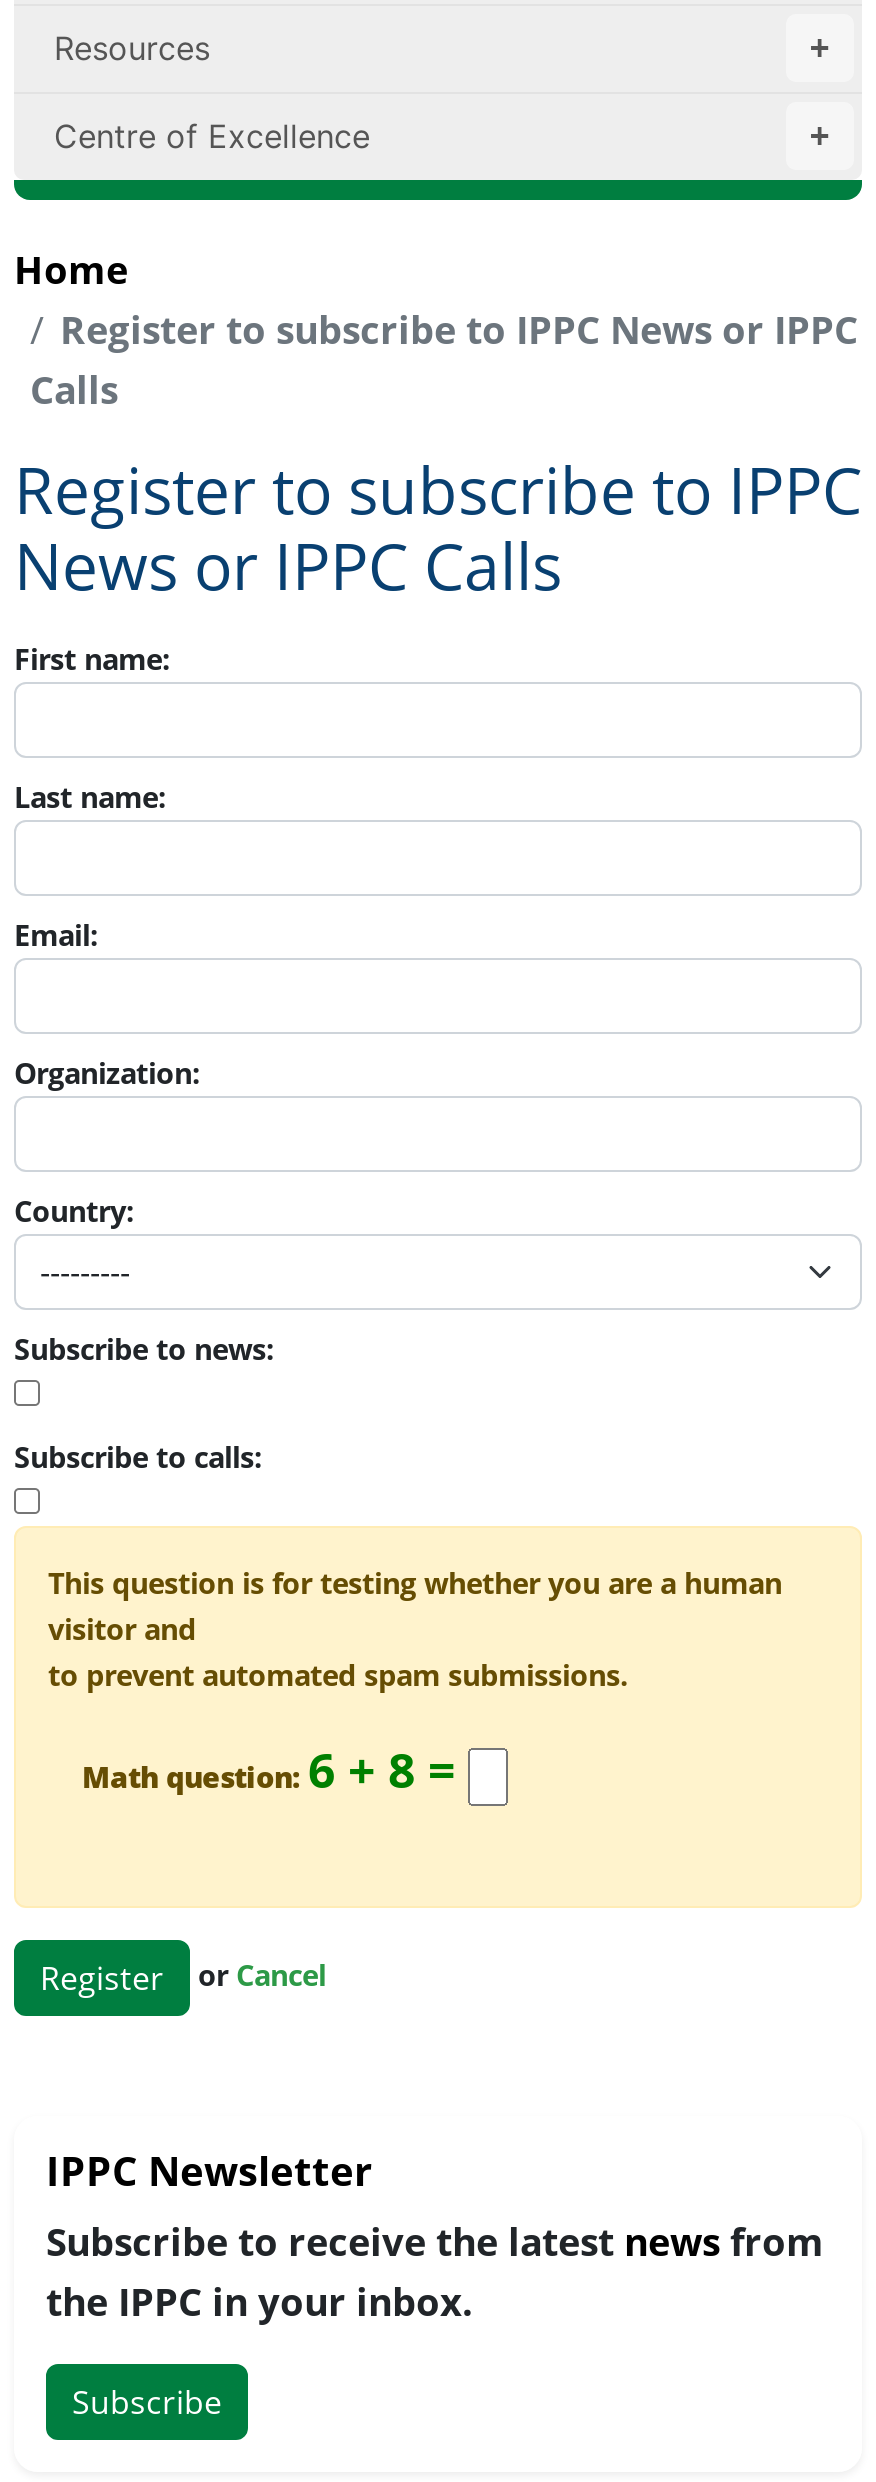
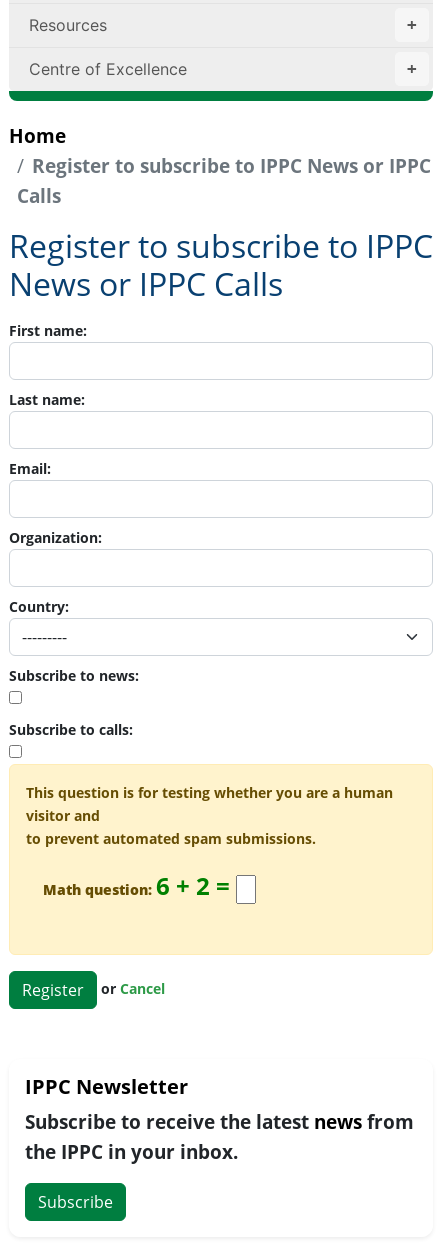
[82,1736,468,1802] Math question: 6 + 8 = -> [43,869,236,902] Math question: 6 + 2 =

